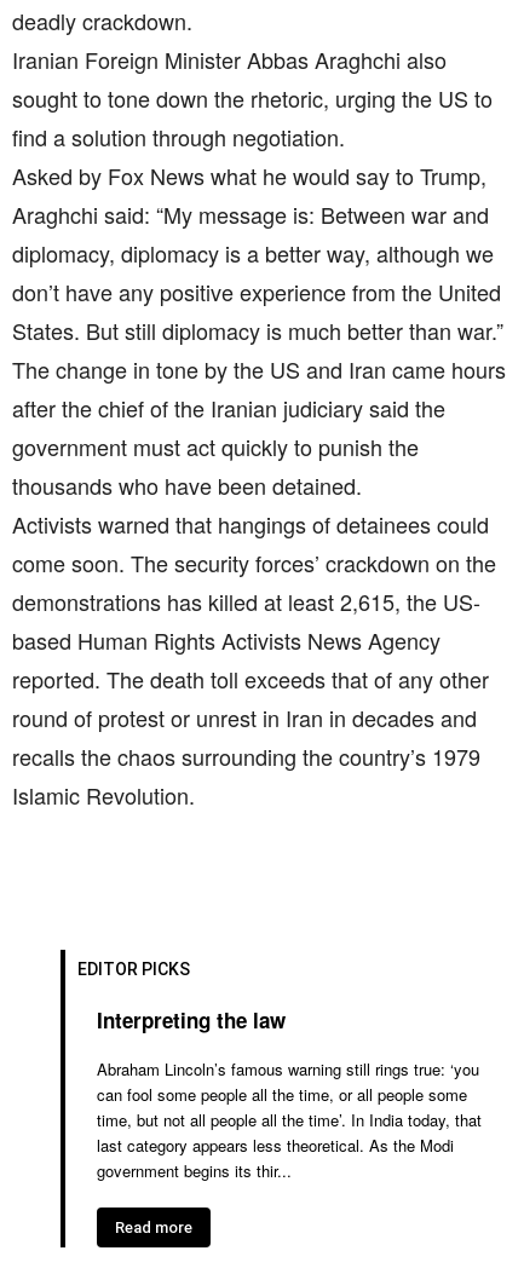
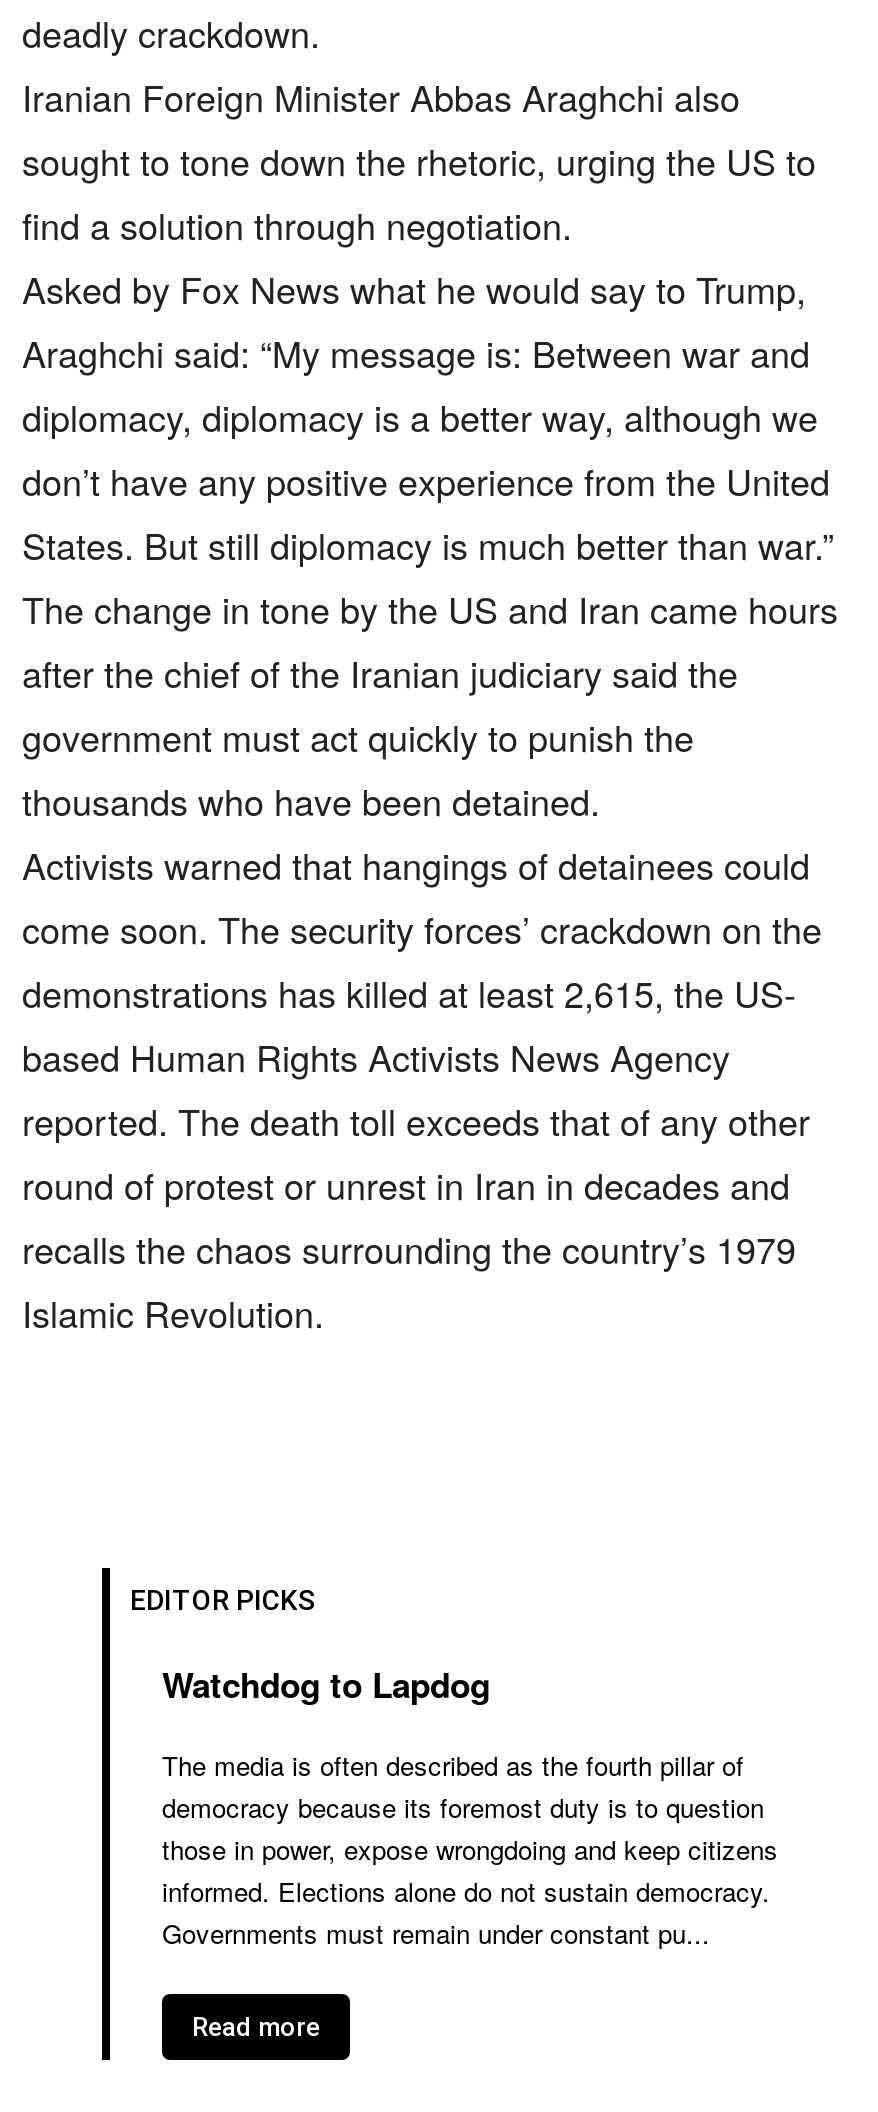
[97,1005,286,1034] Interpreting the law -> [162,1661,490,1709] Watchdog to Lapdog
[97,1057,482,1181] Abraham Lincoln’s famous warning still rings true: ‘you | can fool some people all the time, or all people some | time, but not all people all the time’. In India today, that | last category appears less theoretical. As the Modi | government begins its thir... -> [162,1747,778,1953] The media is often described as the fourth pillar of | democracy because its foremost duty is to question | those in power, expose wrongdoing and keep citizens | informed. Elections alone do not sustain democracy. | Governments must remain under constant pu...

